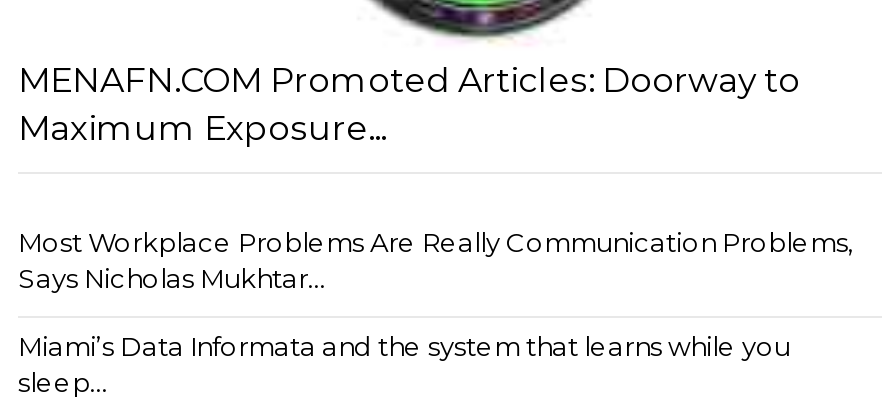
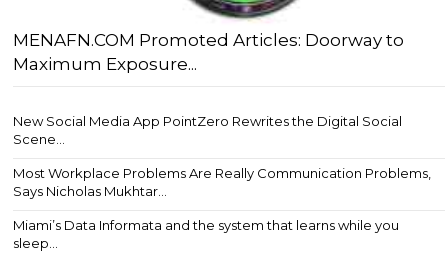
none -> [13,113,402,147] New Social Media App PointZero Rewrites the Digital Social | Scene...

